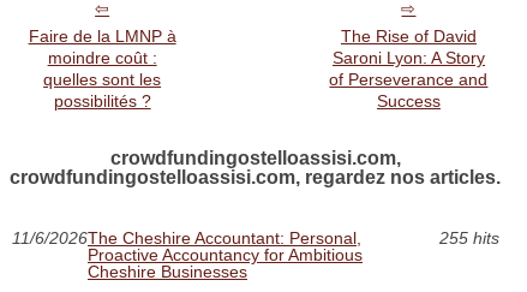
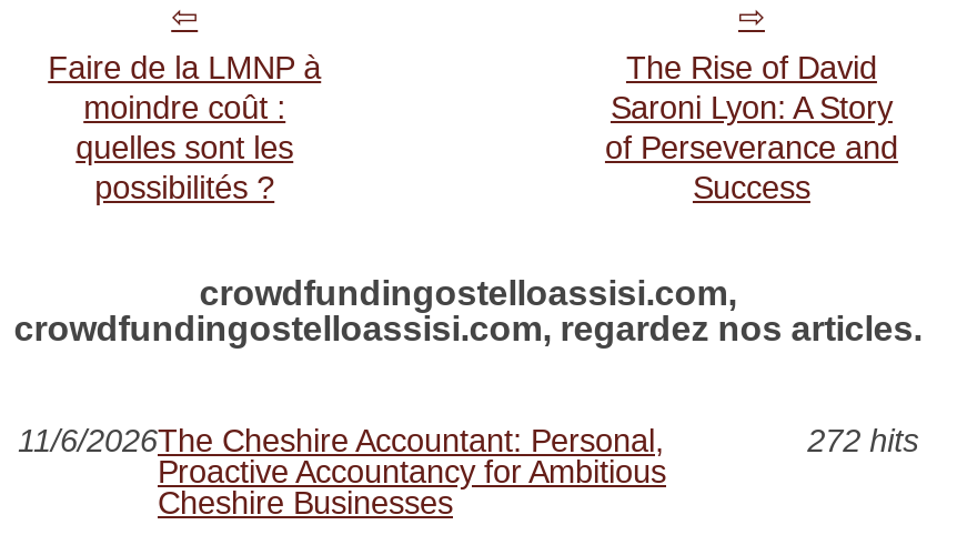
[439,228,499,247] 255 hits -> [807,422,918,458] 272 hits

